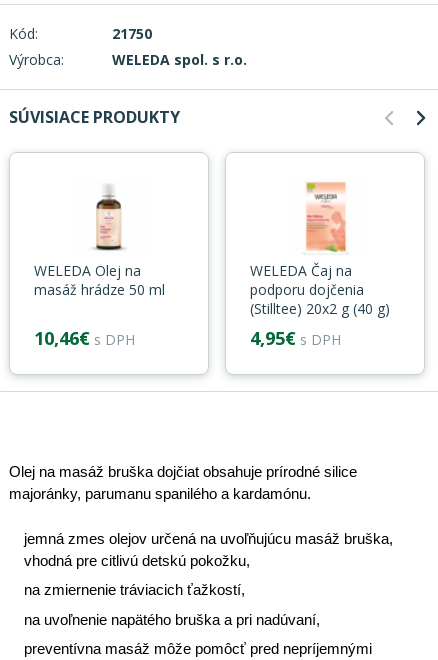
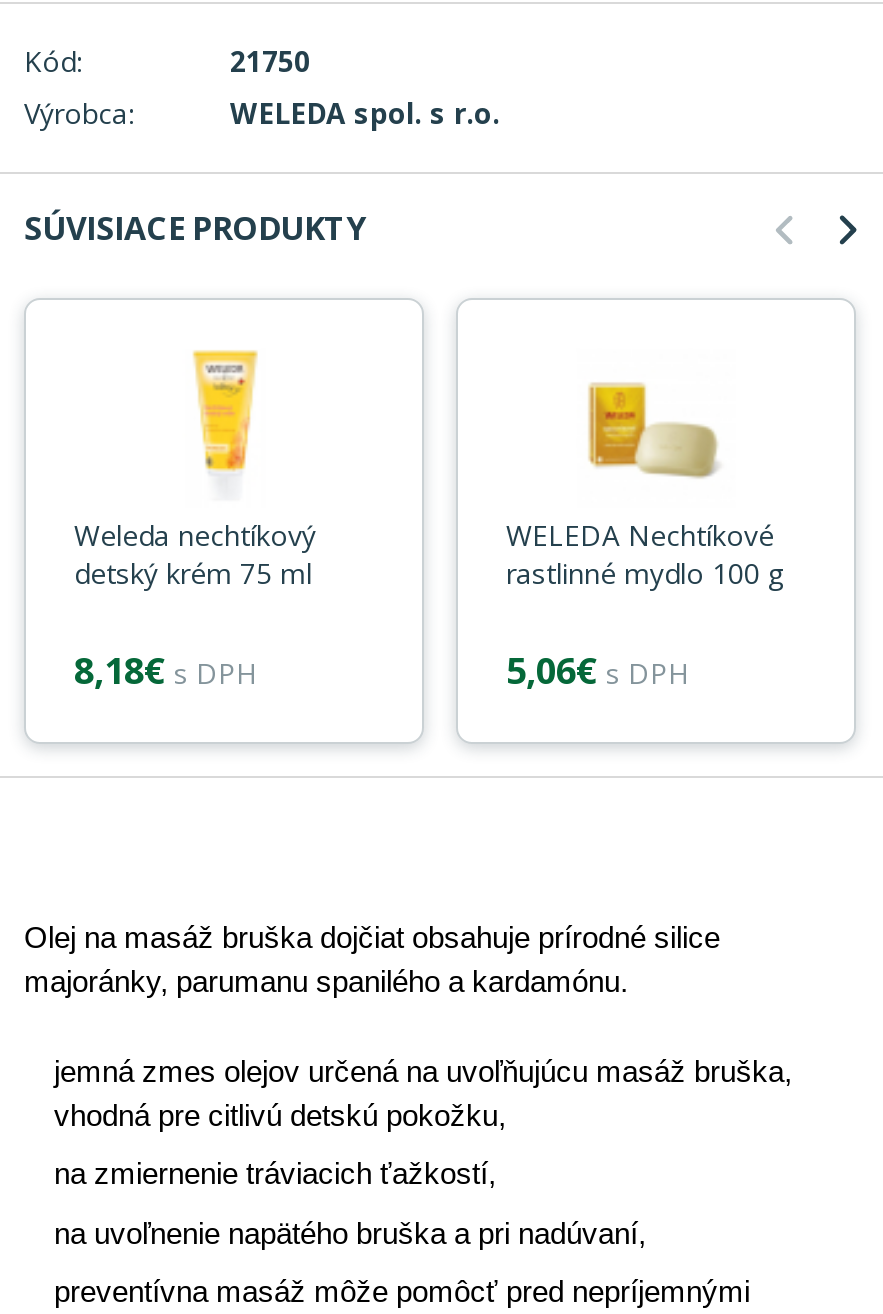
[34,178,165,350] [image] | WELEDA Olej na | masáž hrádze 50 ml | 10,46€ s DPH -> [74,348,316,694] [image] | Weleda nechtíkový | detský krém 75 ml | 8,18€ s DPH
[250,181,390,350] [image] | WELEDA Čaj na | podporu dojčenia | (Stilltee) 20x2 g (40 g) | 4,95€ s DPH -> [506,358,784,694] [image] | WELEDA Nechtíkové | rastlinné mydlo 100 g | 5,06€ s DPH

